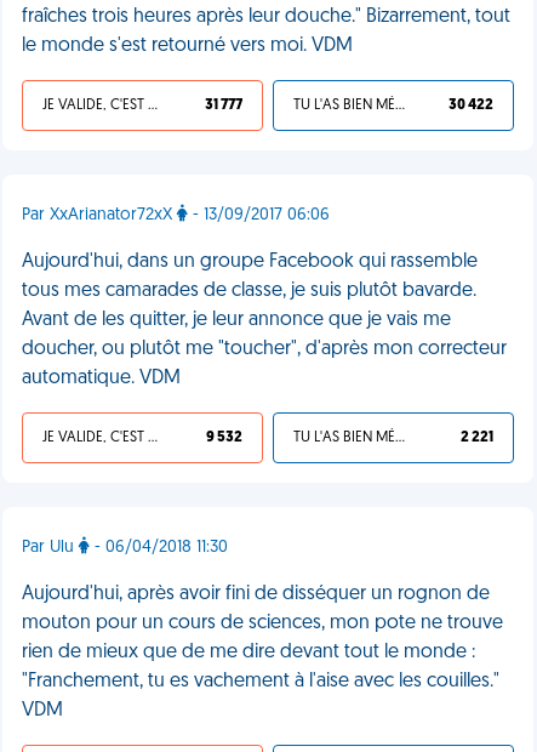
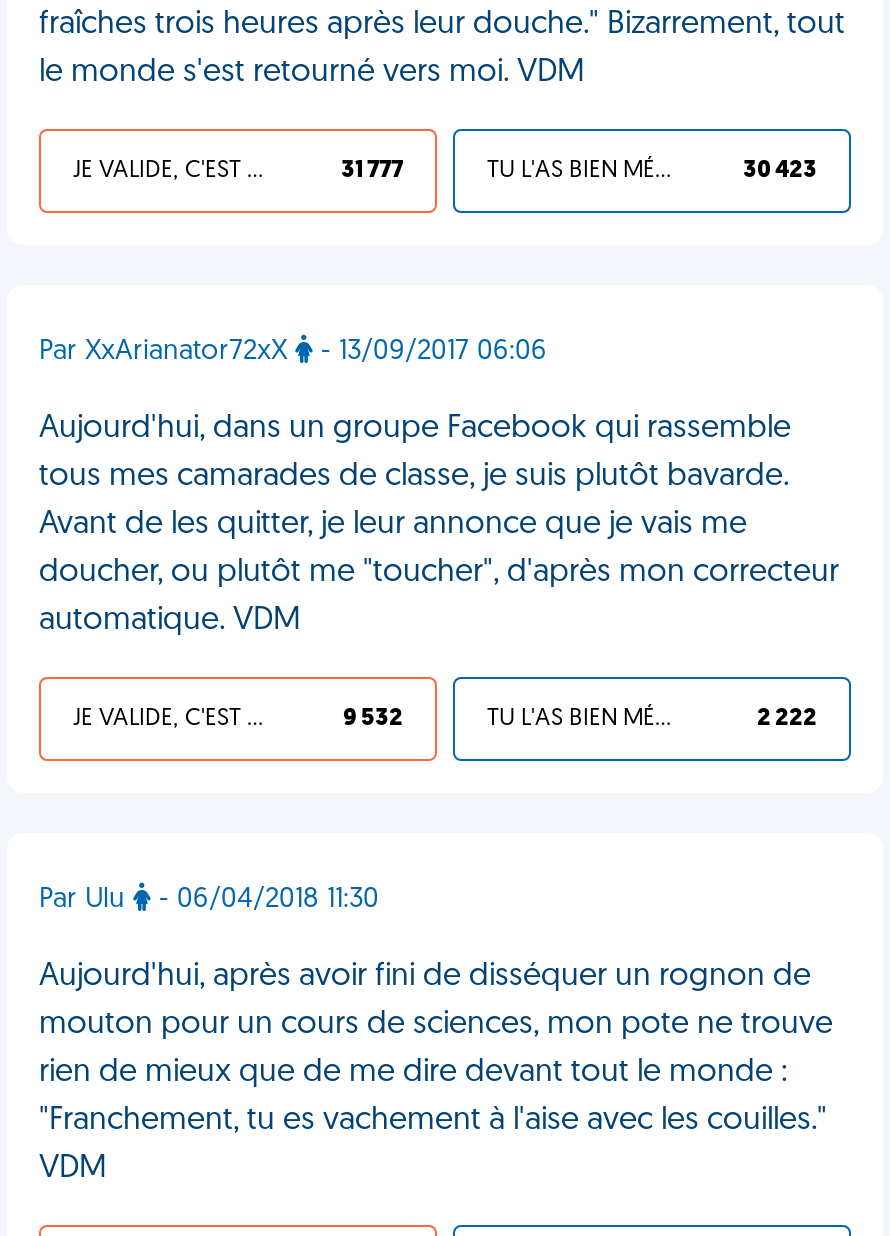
[449,98,493,113] 30 422 -> [743,159,817,183] 30 423
[461,431,493,445] 2 221 -> [757,707,817,731] 2 222

